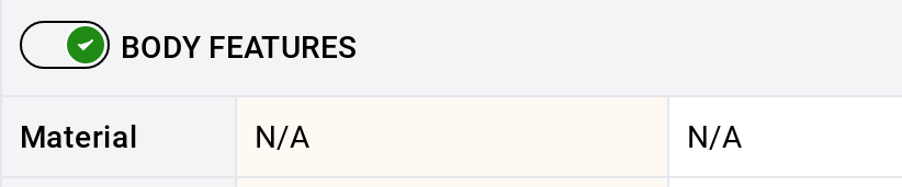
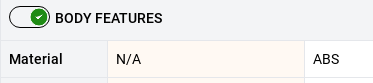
[687,120,742,155] N/A -> [313,51,339,67] ABS

